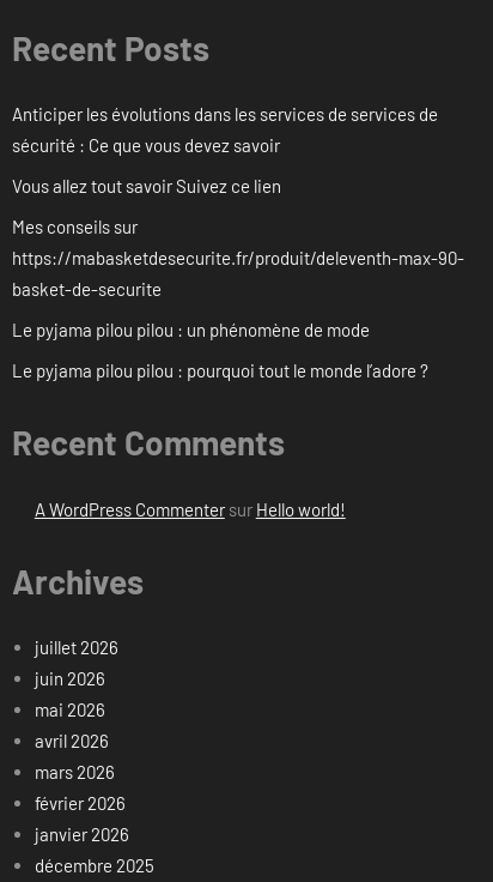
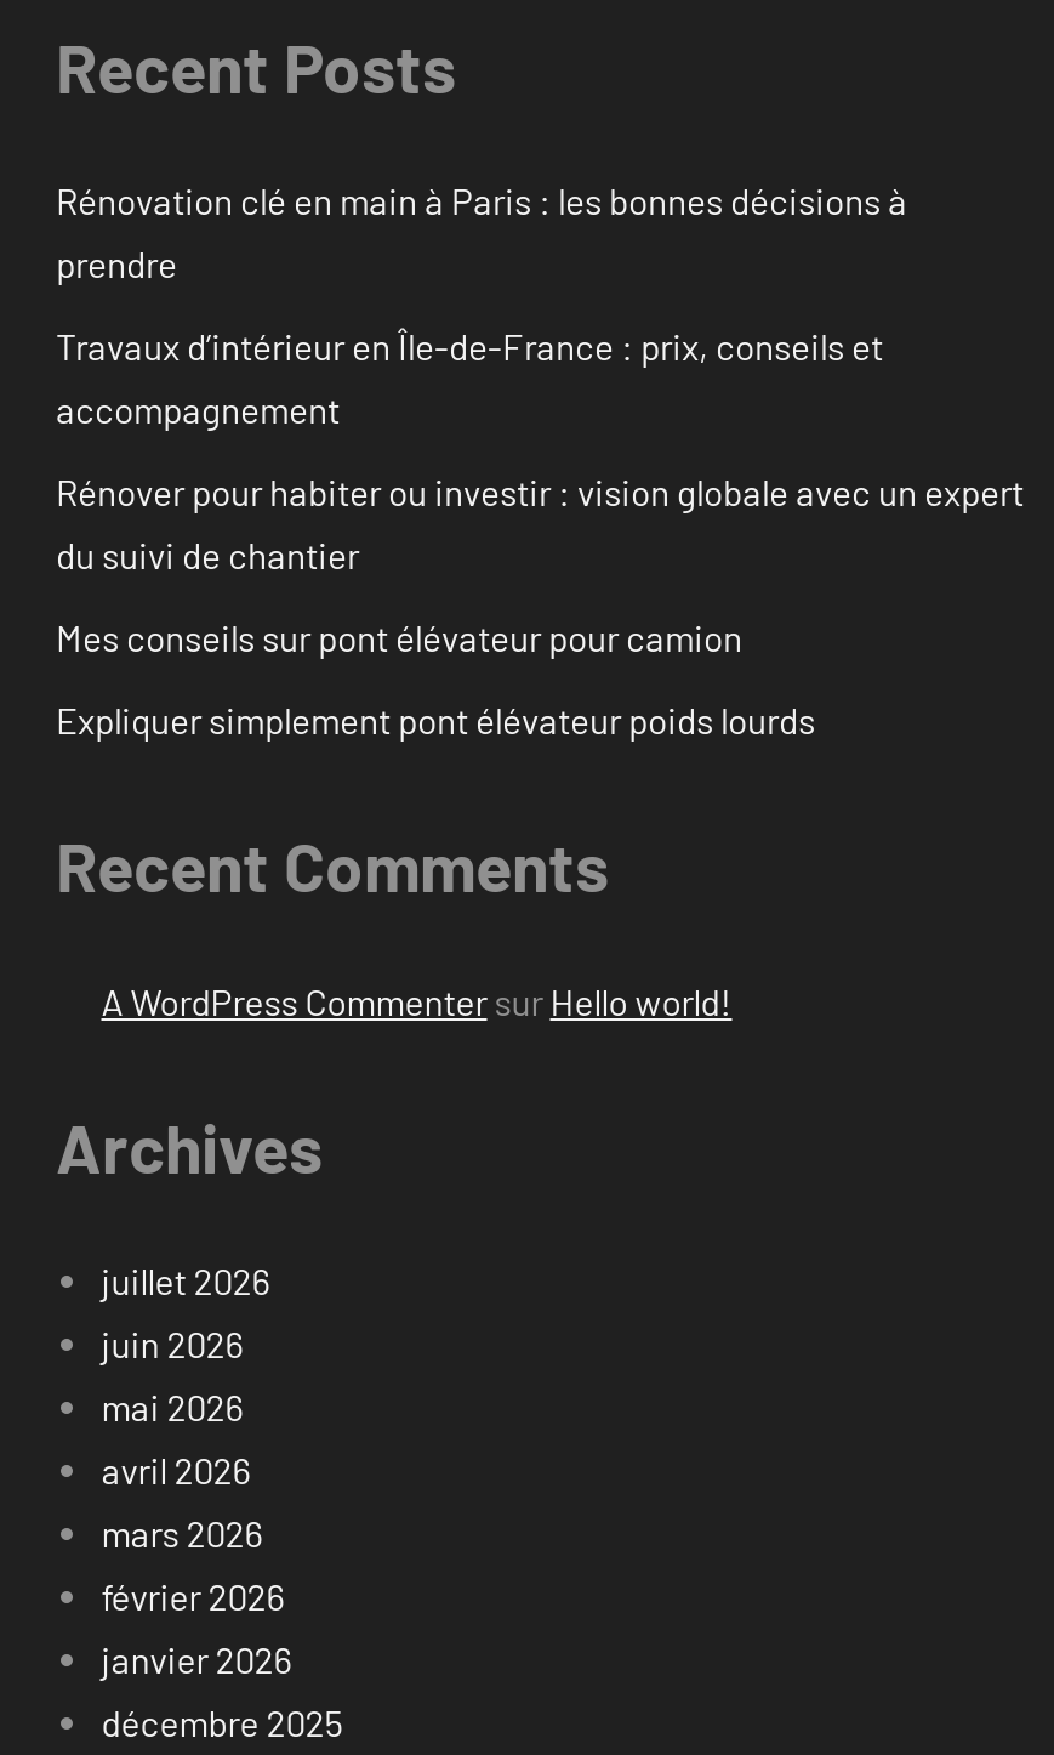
[12,103,438,156] Anticiper les évolutions dans les services de services de | sécurité : Ce que vous devez savoir -> [56,179,907,286] Rénovation clé en main à Paris : les bonnes décisions à | prendre
[12,175,281,197] Vous allez tout savoir Suivez ce lien -> [56,325,883,432] Travaux d’intérieur en Île-de-France : prix, conseils et | accompagnement
[12,216,464,300] Mes conseils sur | https://mabasketdesecurite.fr/produit/deleventh-max-90- | basket-de-securite -> [56,470,1024,577] Rénover pour habiter ou investir : vision globale avec un expert | du suivi de chantier
[12,319,370,341] Le pyjama pilou pilou : un phénomène de mode -> [56,616,742,660] Mes conseils sur pont élévateur pour camion
[12,360,428,381] Le pyjama pilou pilou : pourquoi tout le monde l’adore ? -> [56,699,815,742] Expliquer simplement pont élévateur poids lourds

